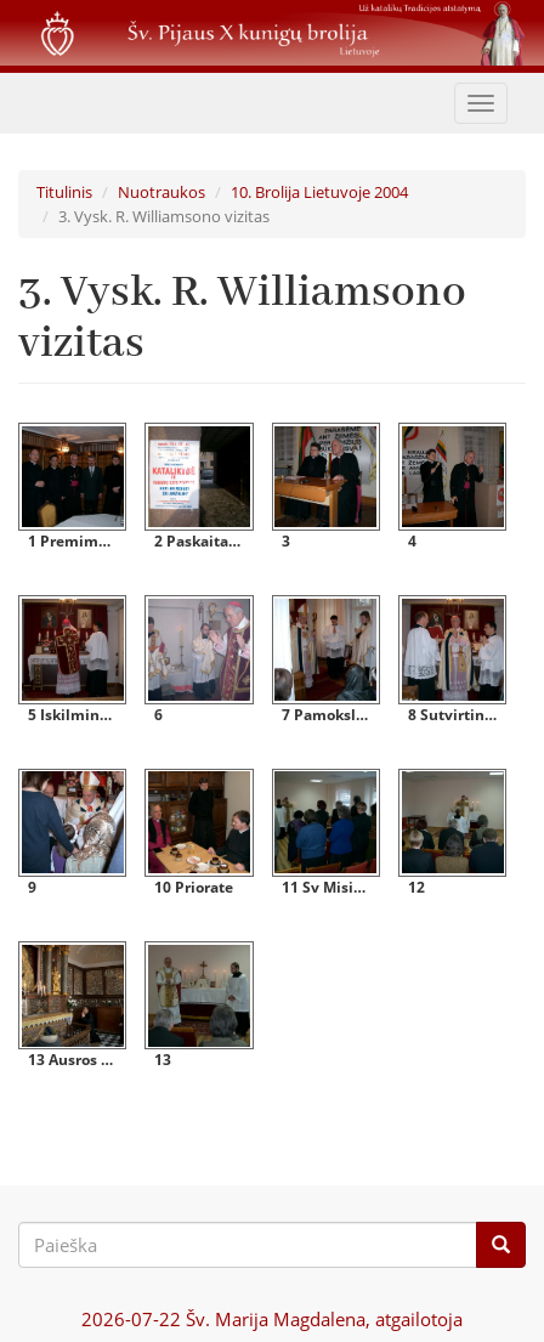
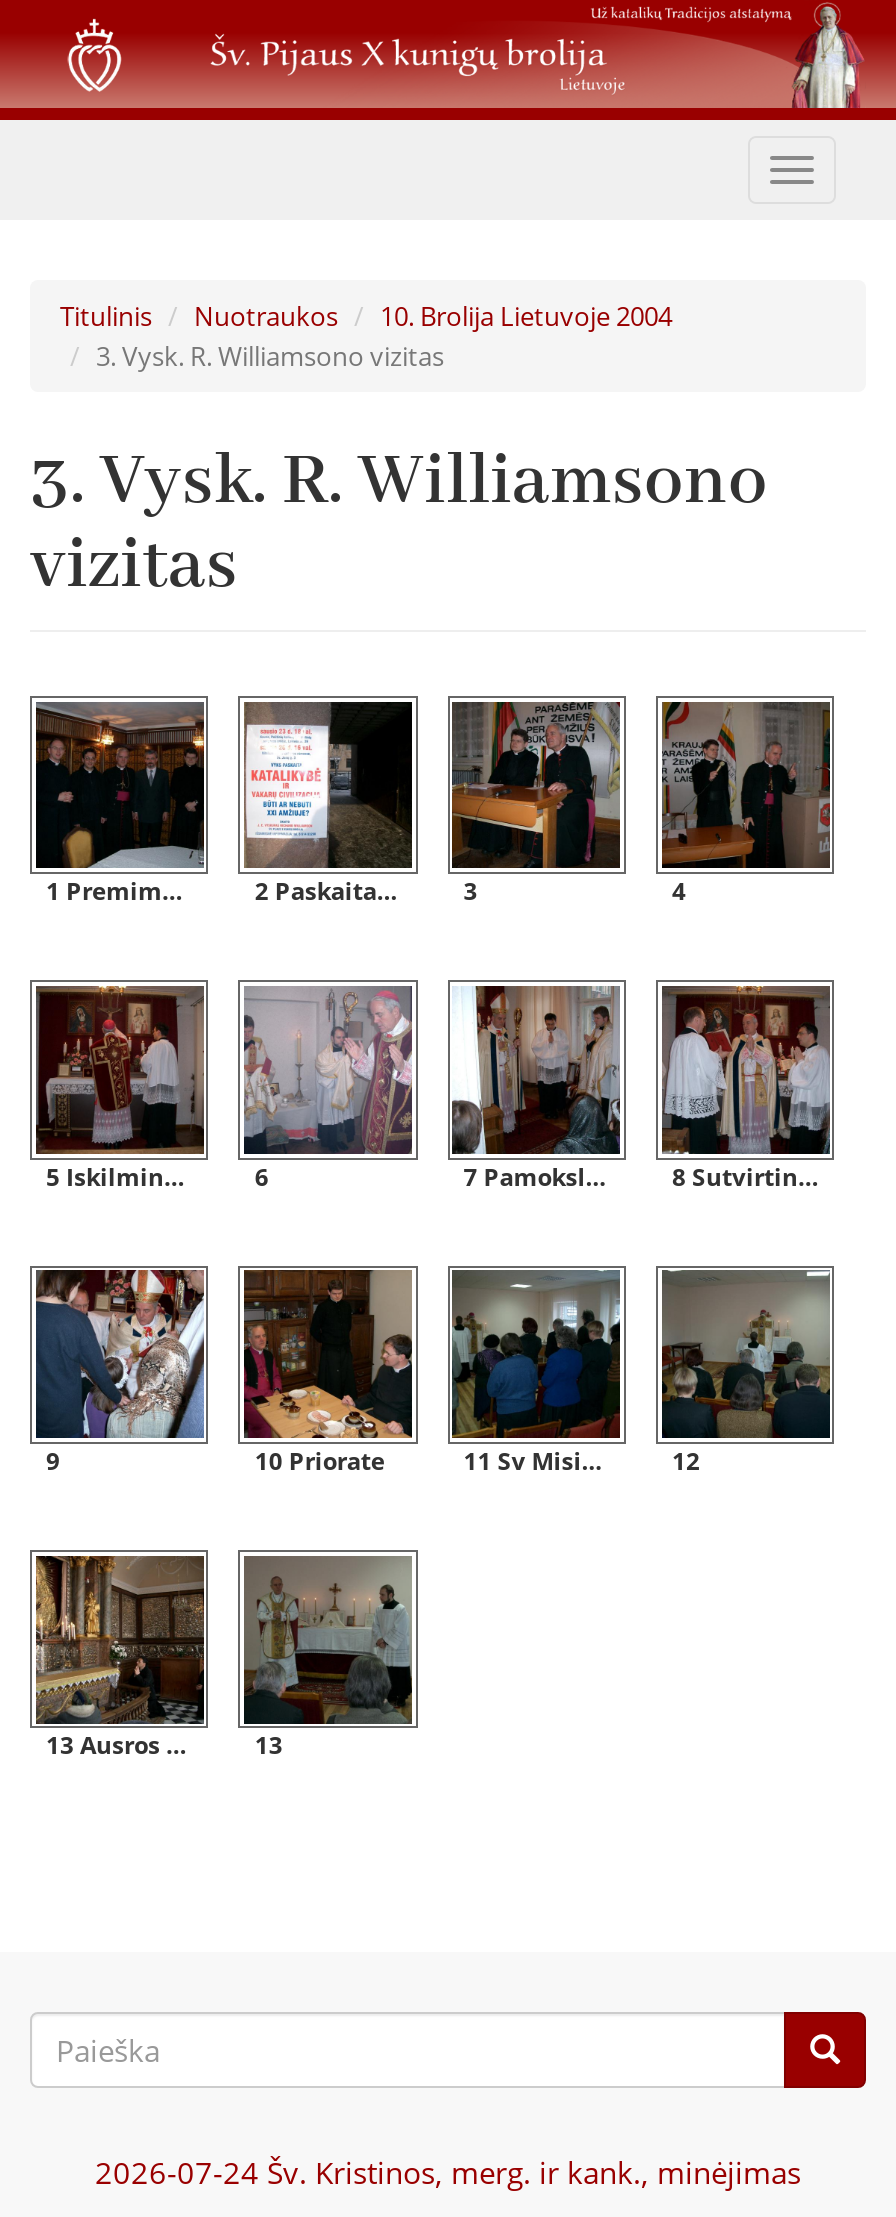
[81,1307,463,1331] 2026-07-22 Šv. Marija Magdalena, atgailotoja -> [95,2152,801,2192] 2026-07-24 Šv. Kristinos, merg. ir kank., minėjimas

